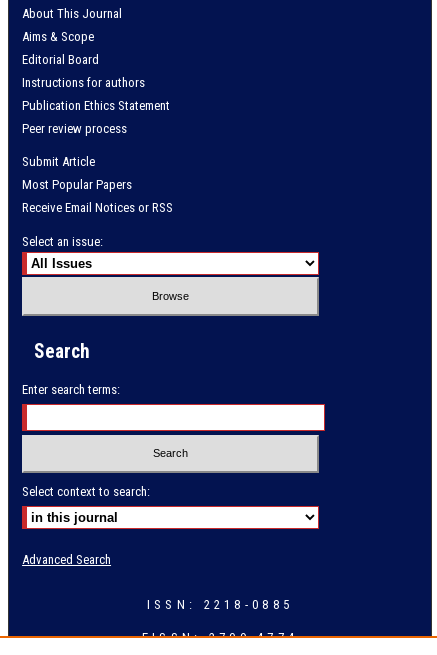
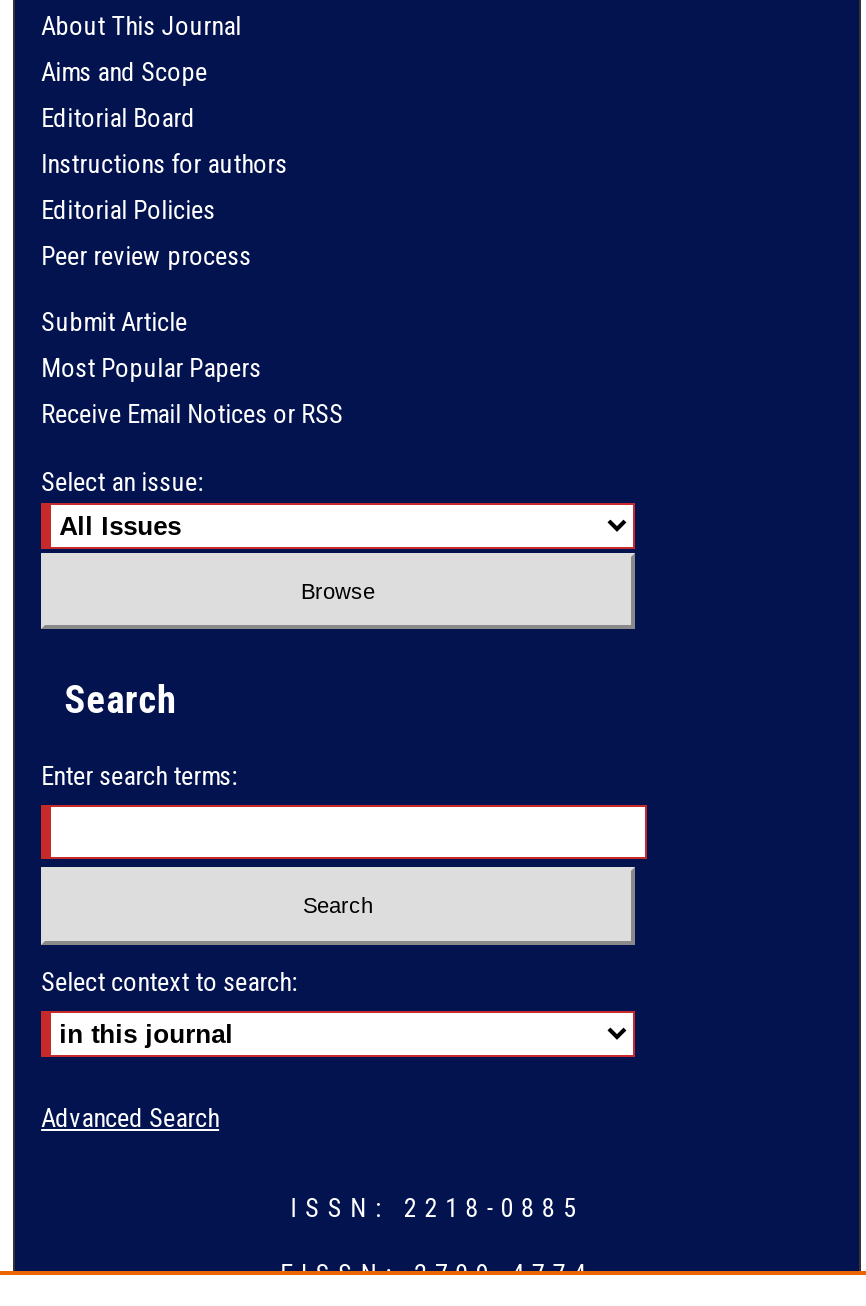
[22,29,94,44] Aims & Scope -> [41,57,207,87] Aims and Scope
[22,98,170,113] Publication Ethics Statement -> [41,195,215,225] Editorial Policies

